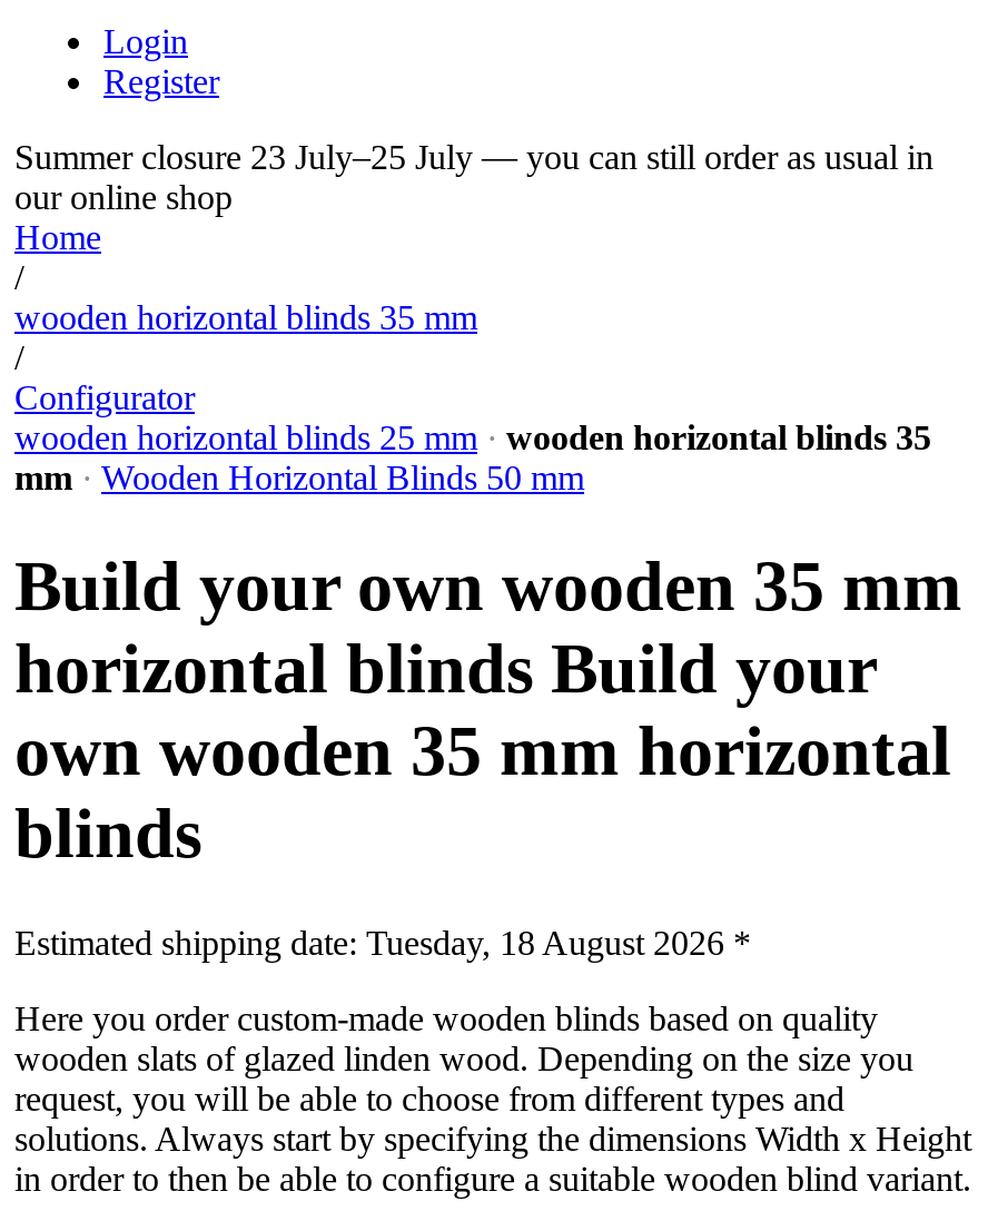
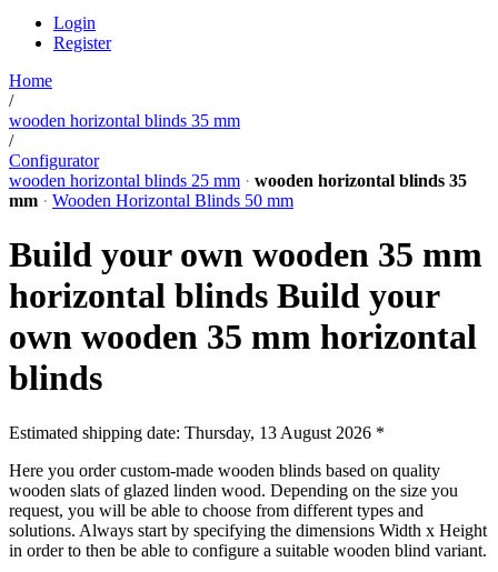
[14,138,933,216] Summer closure 23 July–25 July — you can still order as usual in | our online shop -> none
[14,924,751,961] Estimated shipping date: Tuesday, 18 August 2026 * -> [9,423,385,442] Estimated shipping date: Thursday, 13 August 2026 *

